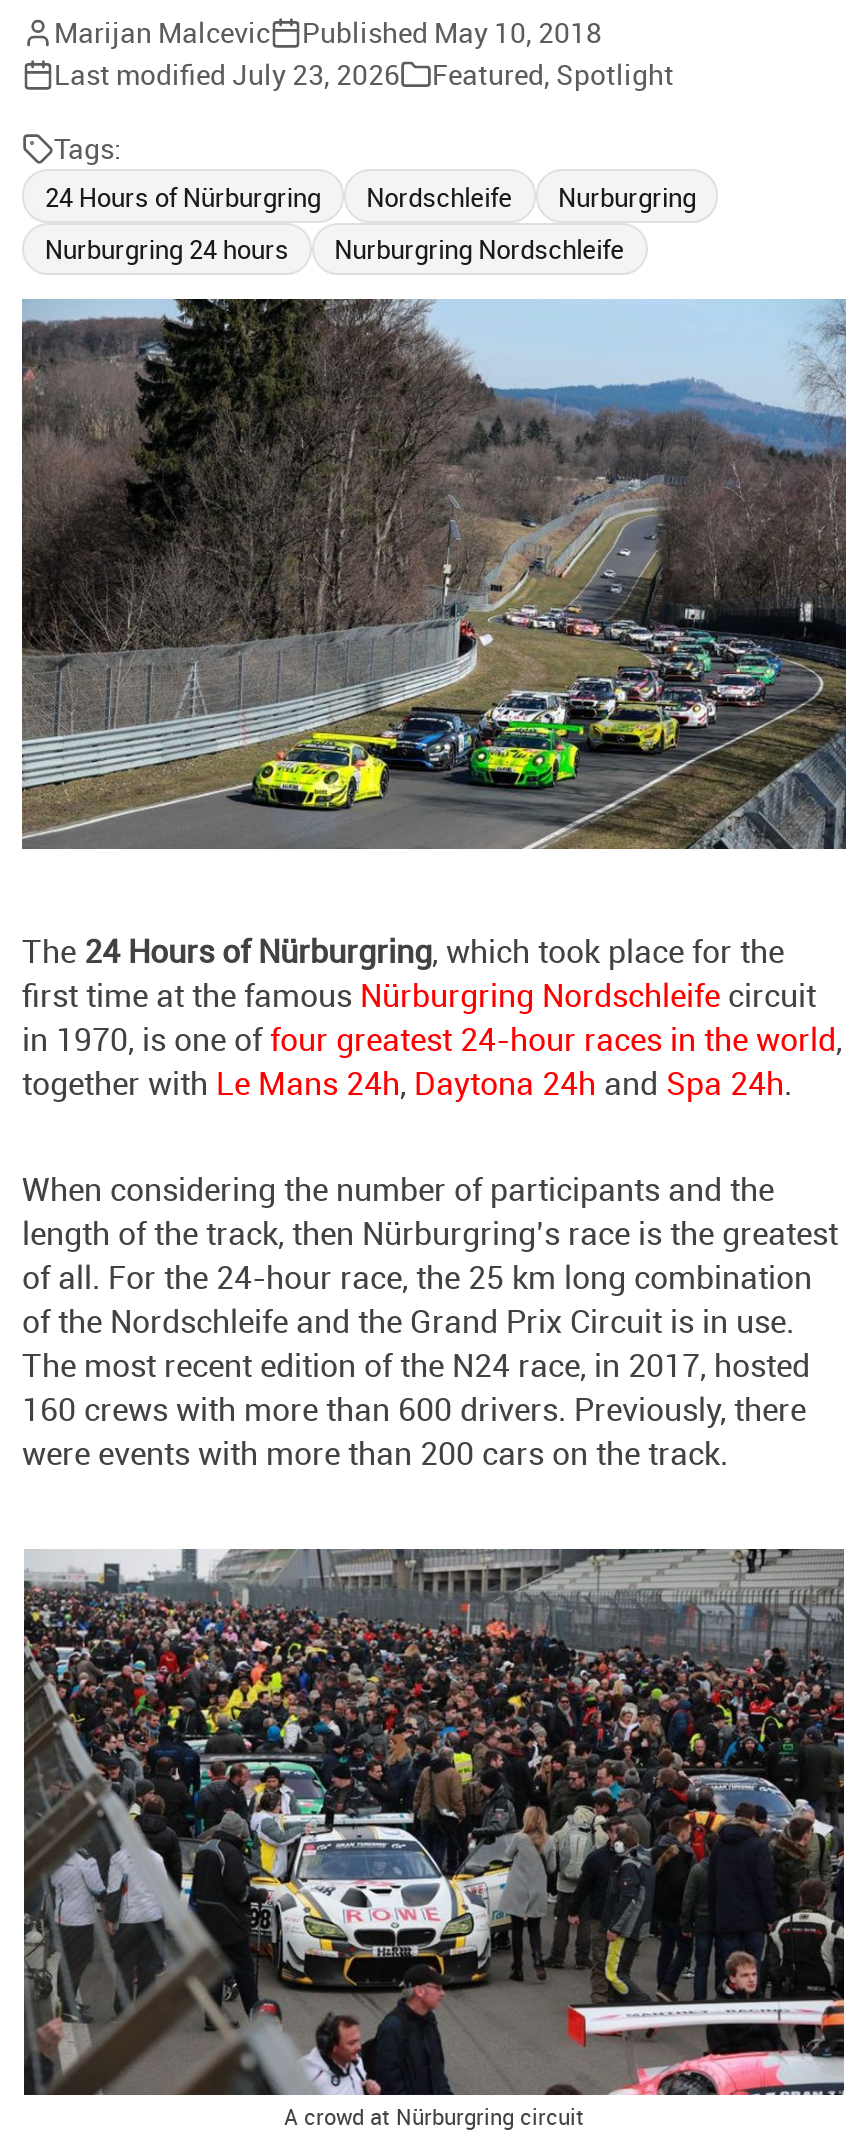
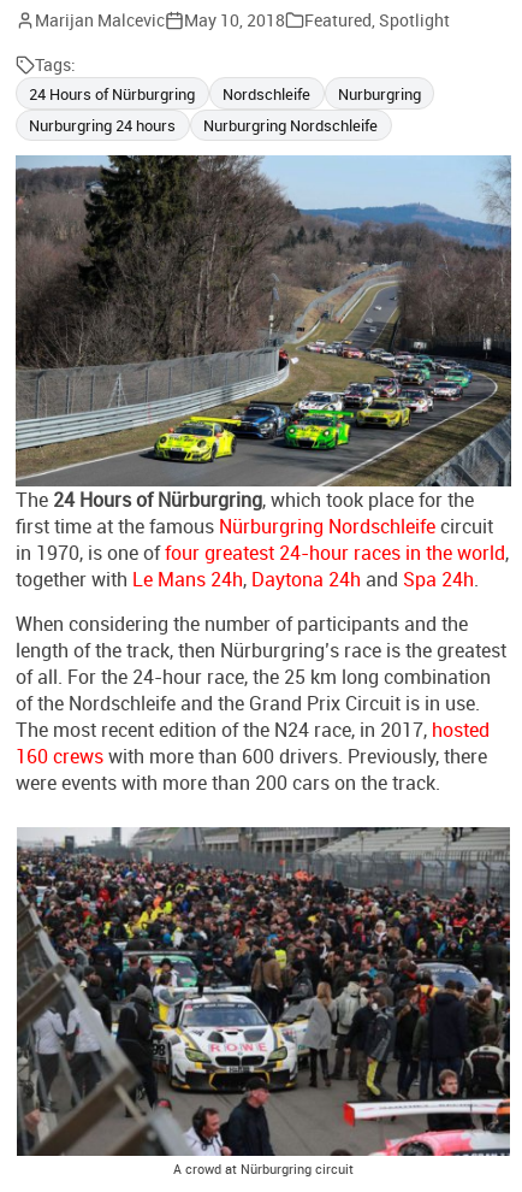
[54,14,602,94] Published May 10, 2018 | Last modified July 23, 2026 -> [184,9,285,32] May 10, 2018

